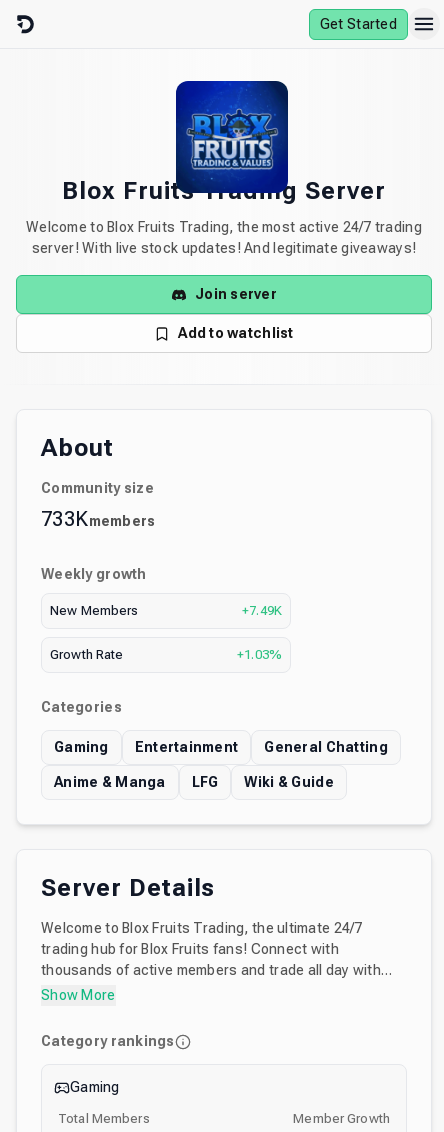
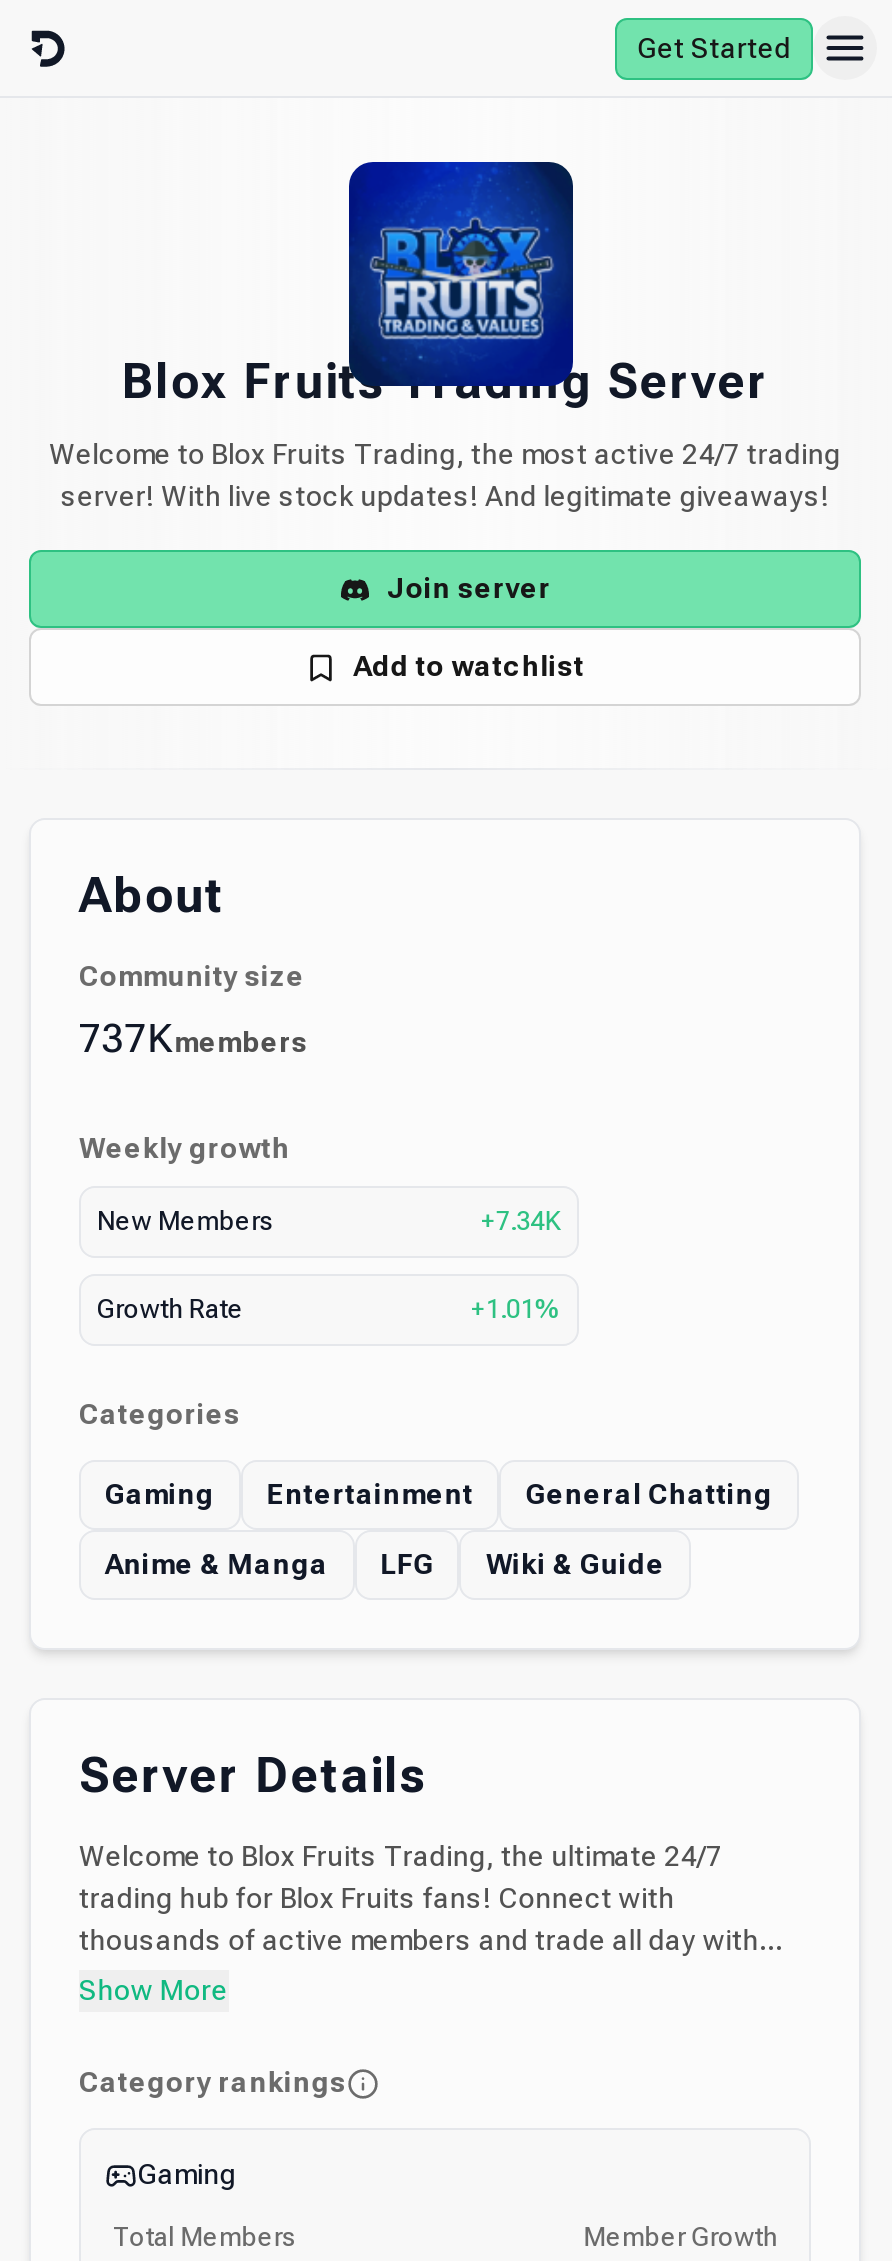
[41,507,156,531] 733Kmembers -> [79,1014,308,1062] 737Kmembers
[242,603,282,618] +7.49K -> [481,1206,561,1236] +7.34K
[237,647,282,662] +1.03% -> [471,1294,561,1324] +1.01%

